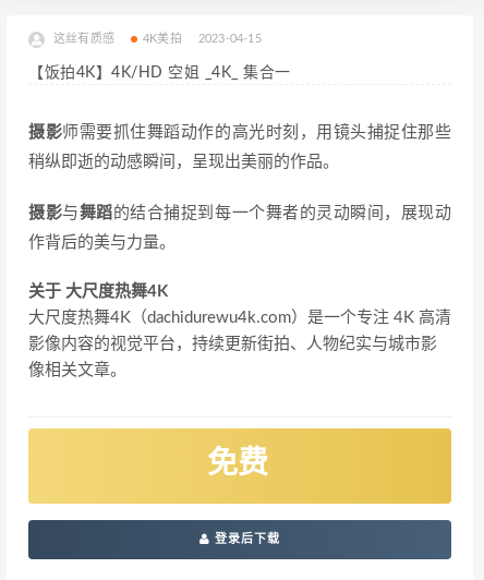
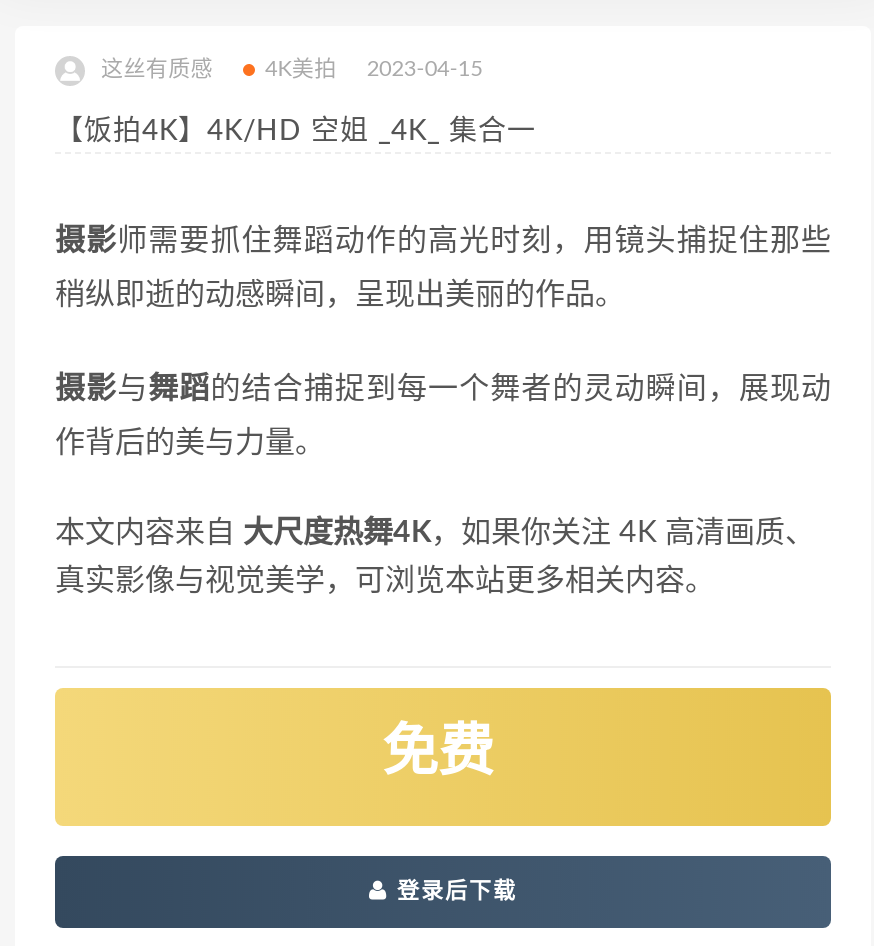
[28,283,451,378] 关于 大尺度热舞4K | 大尺度热舞4K（dachidurewu4k.com）是一个专注 4K 高清 | 影像内容的视觉平台，持续更新街拍、人物纪实与城市影 | 像相关文章。 -> [55,518,815,596] 本文内容来自大尺度热舞4K，如果你关注 4K 高清画质、 | 真实影像与视觉美学，可浏览本站更多相关内容。

